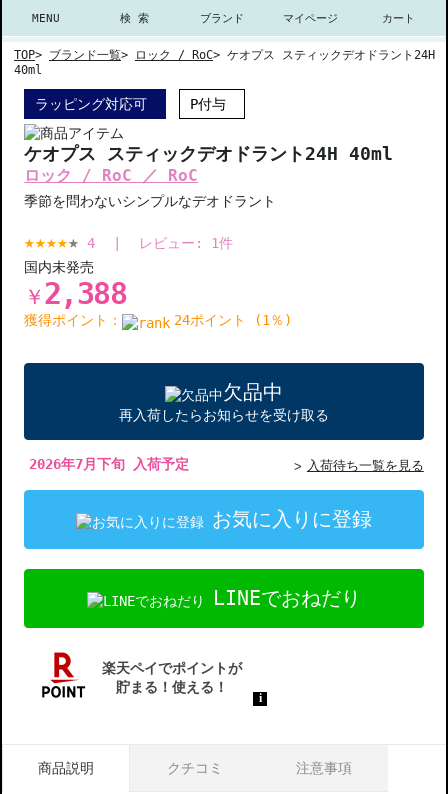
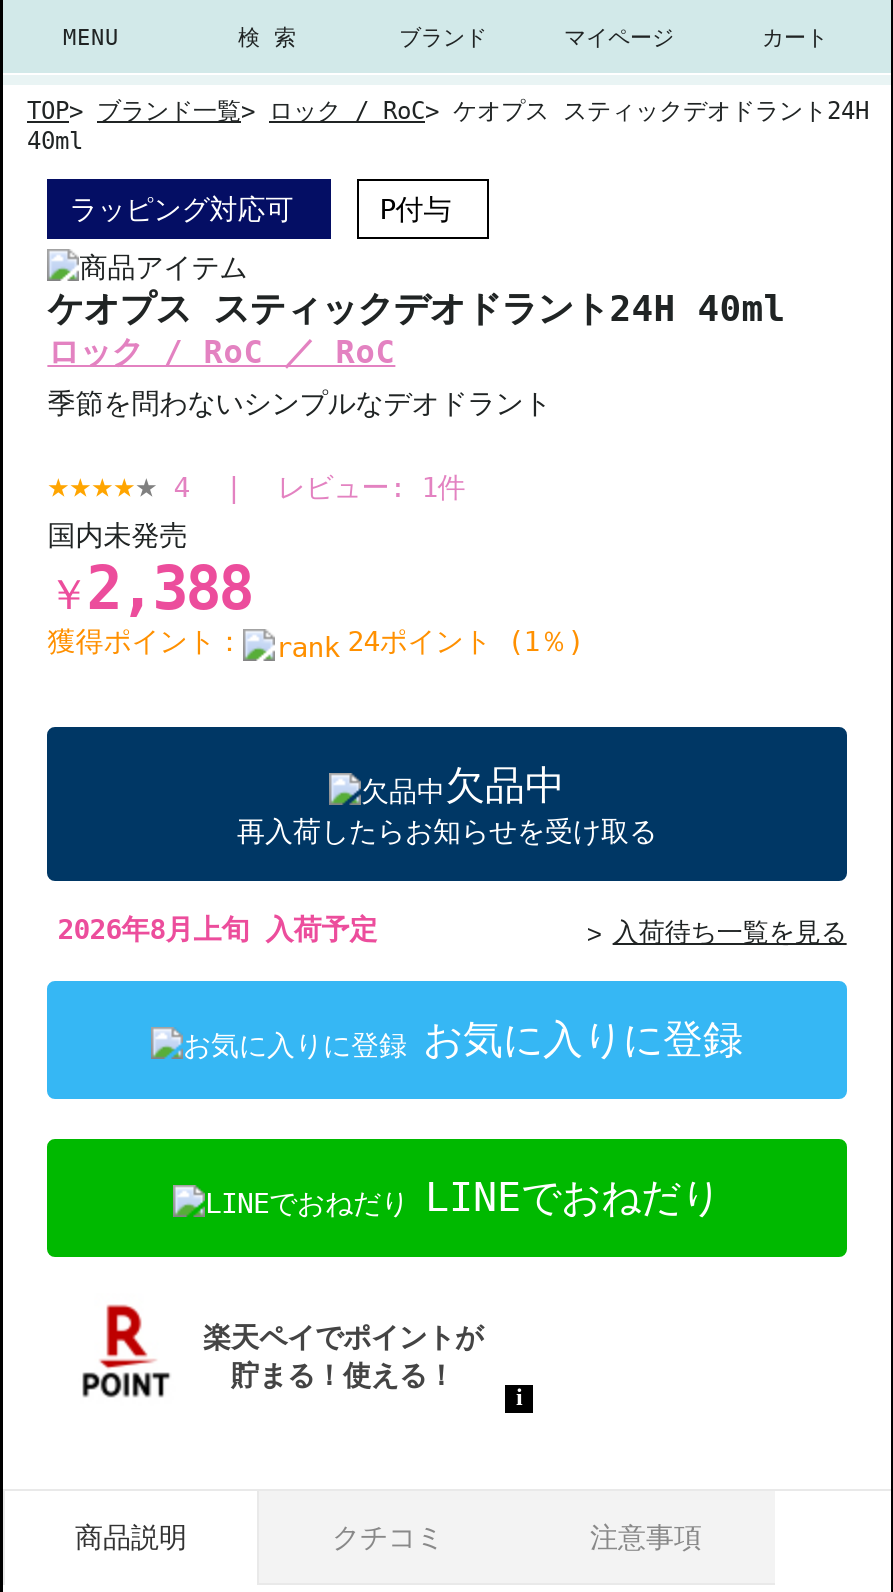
[29,456,189,472] 2026年7月下旬 入荷予定 -> [57,913,377,945] 2026年8月上旬 入荷予定

